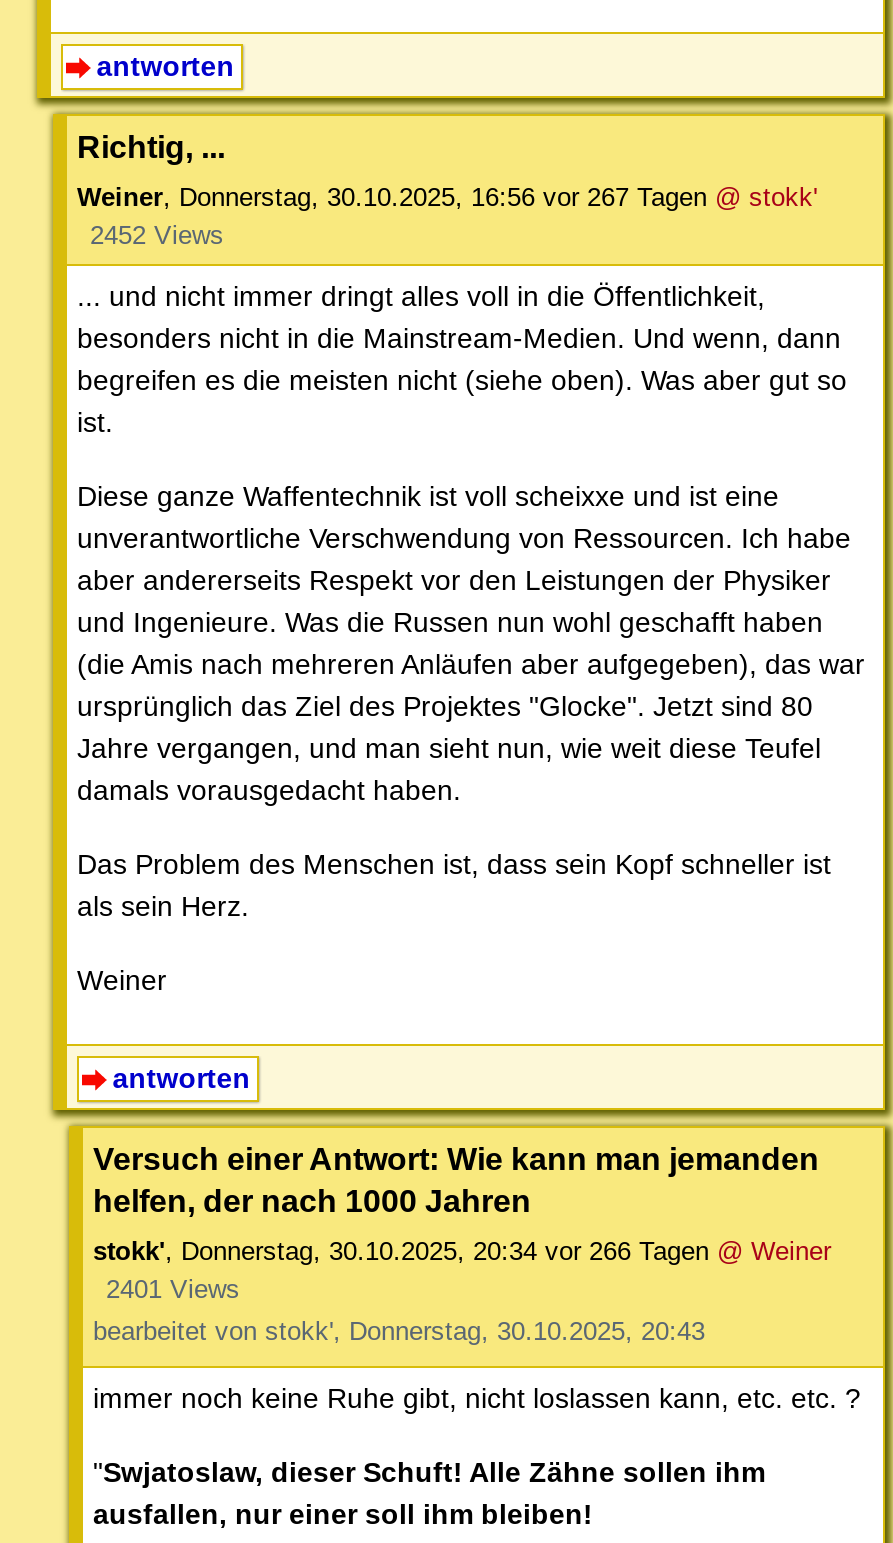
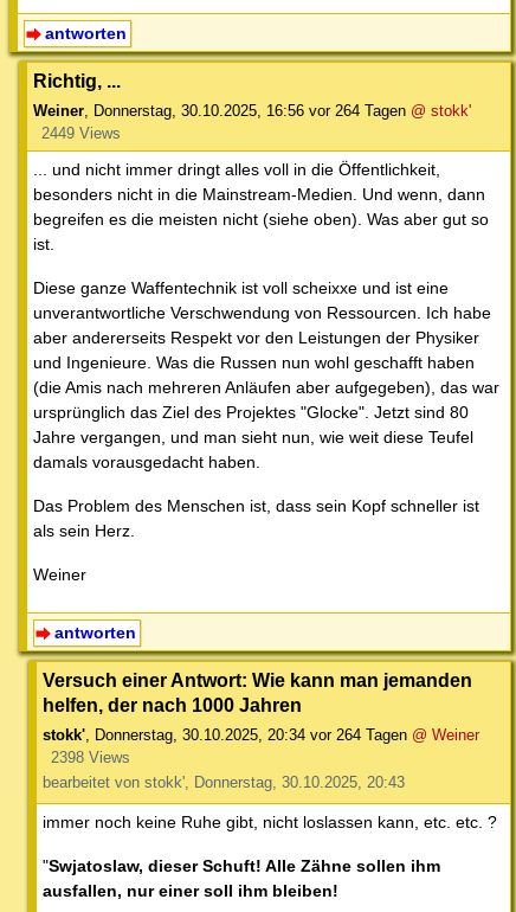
[77,182,817,212] Weiner, Donnerstag, 30.10.2025, 16:56 vor 267 Tagen @ stokk' -> [33,102,471,120] Weiner, Donnerstag, 30.10.2025, 16:56 vor 264 Tagen @ stokk'
[90,220,224,250] 2452 Views -> [41,124,120,142] 2449 Views
[93,1236,831,1266] stokk', Donnerstag, 30.10.2025, 20:34 vor 266 Tagen @ Weiner -> [43,726,479,744] stokk', Donnerstag, 30.10.2025, 20:34 vor 264 Tagen @ Weiner
[106,1274,240,1304] 2401 Views -> [50,748,130,766] 2398 Views

